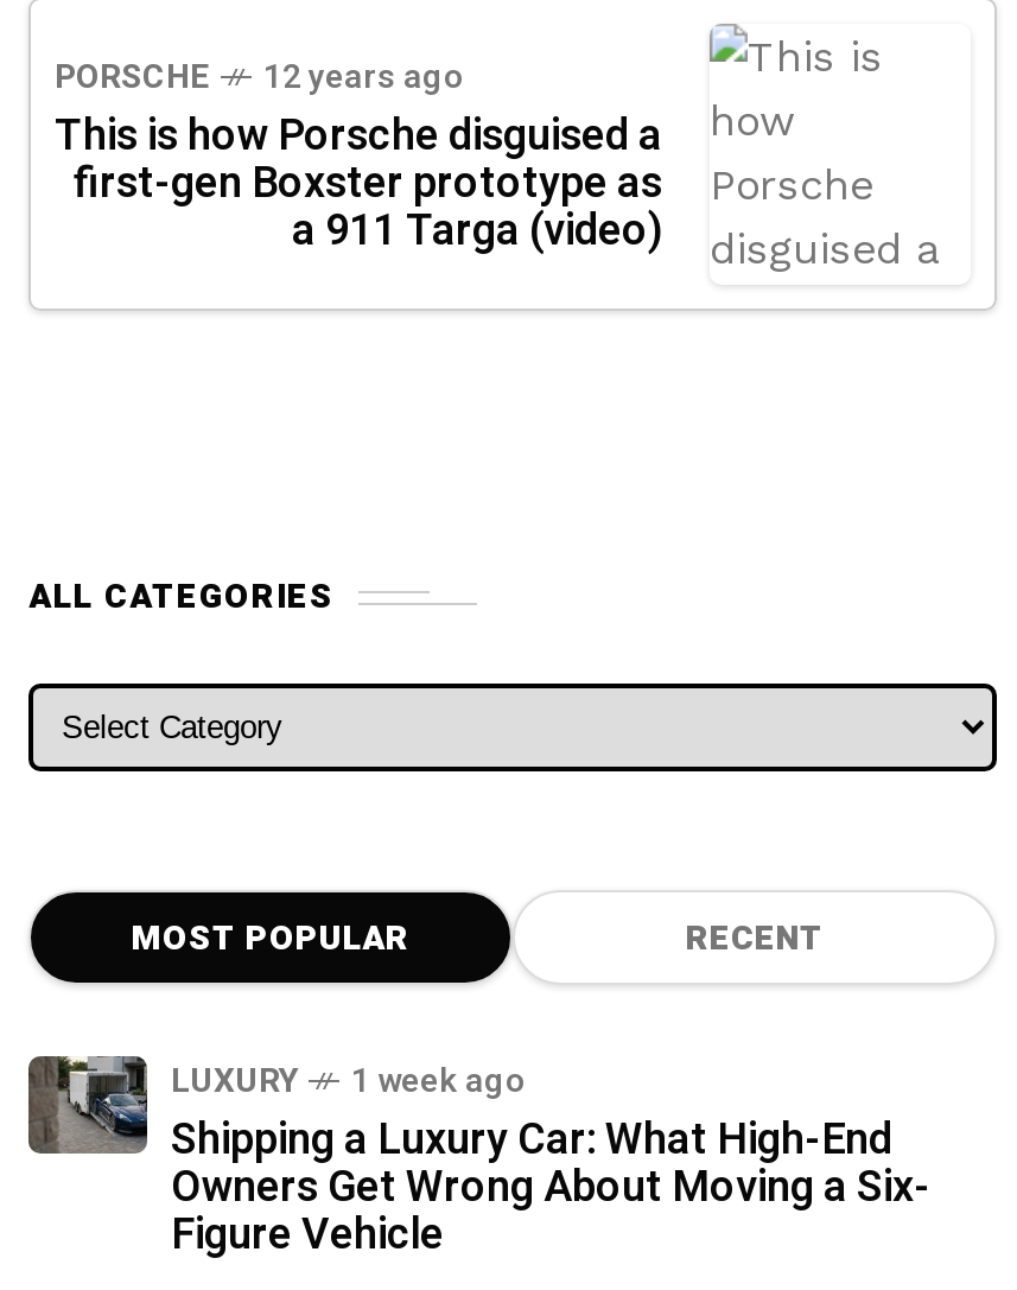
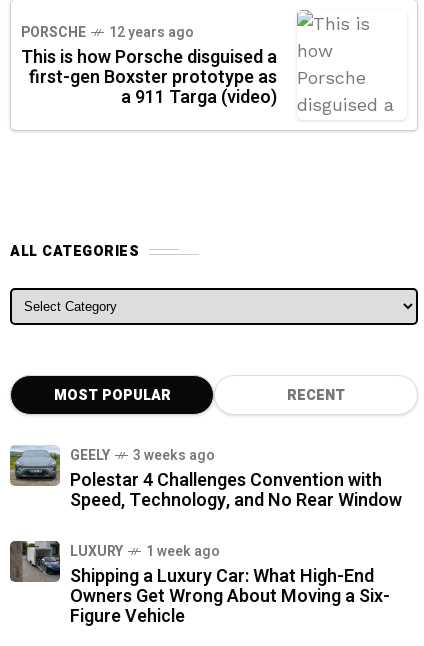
none -> [10,445,402,514] [image] | GEELY | 3 weeks ago | Polestar 4 Challenges Convention with | Speed, Technology, and No Rear Window

